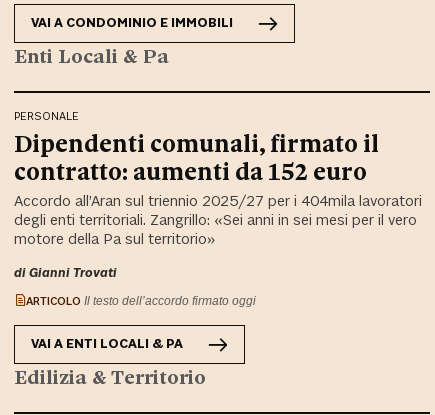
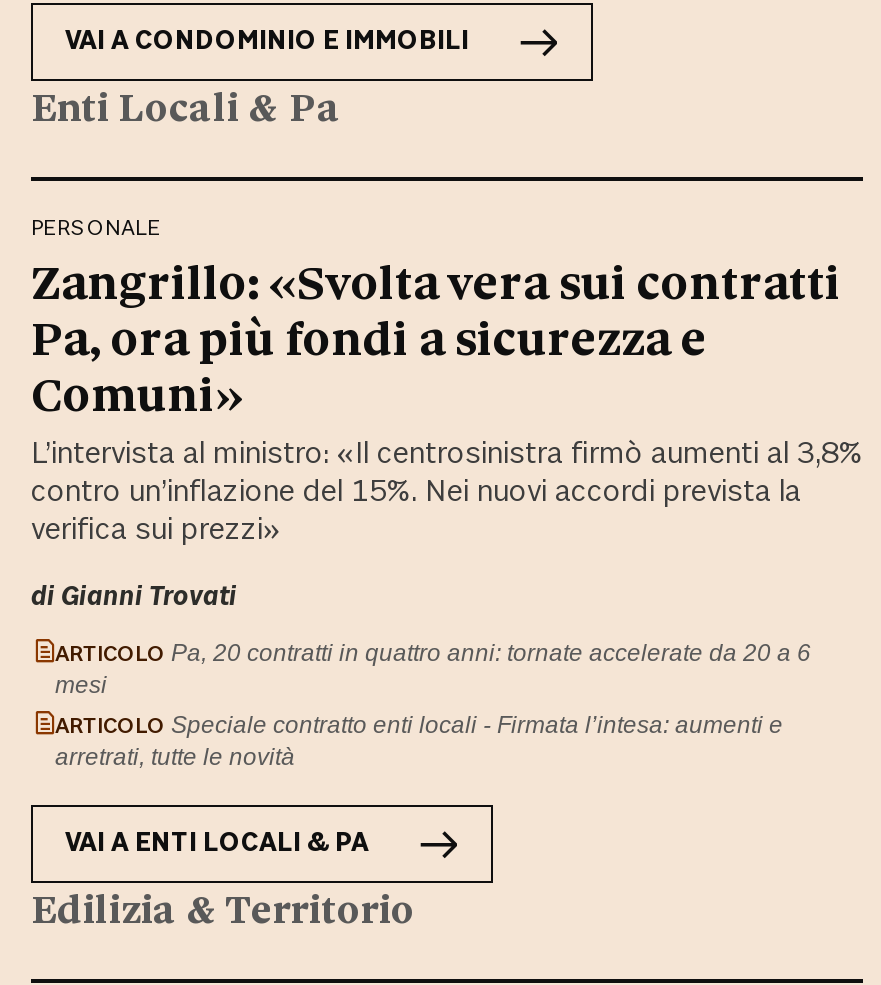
[14,125,422,249] Dipendenti comunali, firmato il | contratto: aumenti da 152 euro | Accordo all’Aran sul triennio 2025/27 per i 404mila lavoratori | degli enti territoriali. Zangrillo: «Sei anni in sei mesi per il vero | motore della Pa sul territorio» -> [31,245,863,549] Zangrillo: «Svolta vera sui contratti | Pa, ora più fondi a sicurezza e | Comuni» | L’intervista al ministro: «Il centrosinistra firmò aumenti al 3,8% | contro un’inflazione del 15%. Nei nuovi accordi prevista la | verifica sui prezzi»
[26,294,256,309] ARTICOLO Il testo dell’accordo firmato oggi -> [55,639,811,771] ARTICOLO Pa, 20 contratti in quattro anni: tornate accelerate da 20 a 6 | mesi | ARTICOLO Speciale contratto enti locali - Firmata l’intesa: aumenti e | arretrati, tutte le novità

